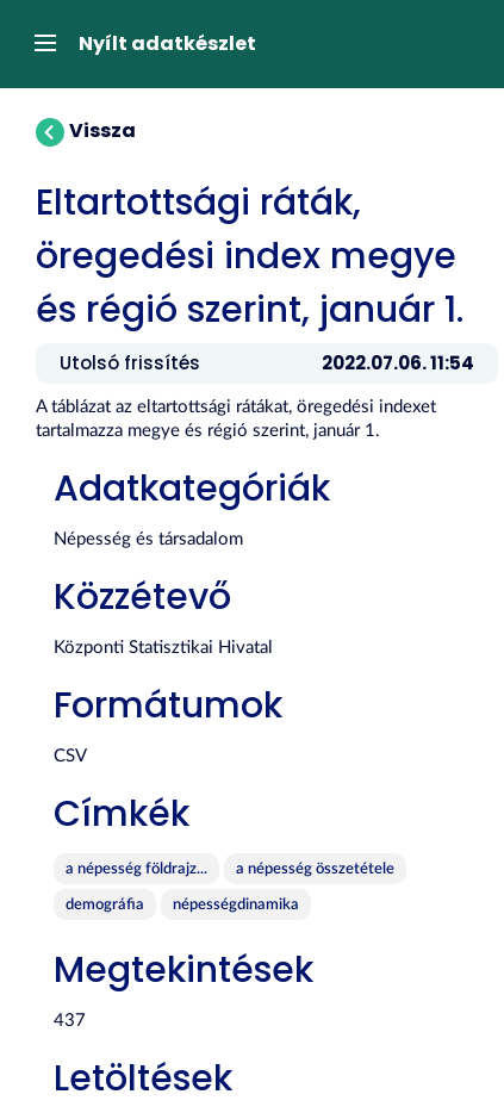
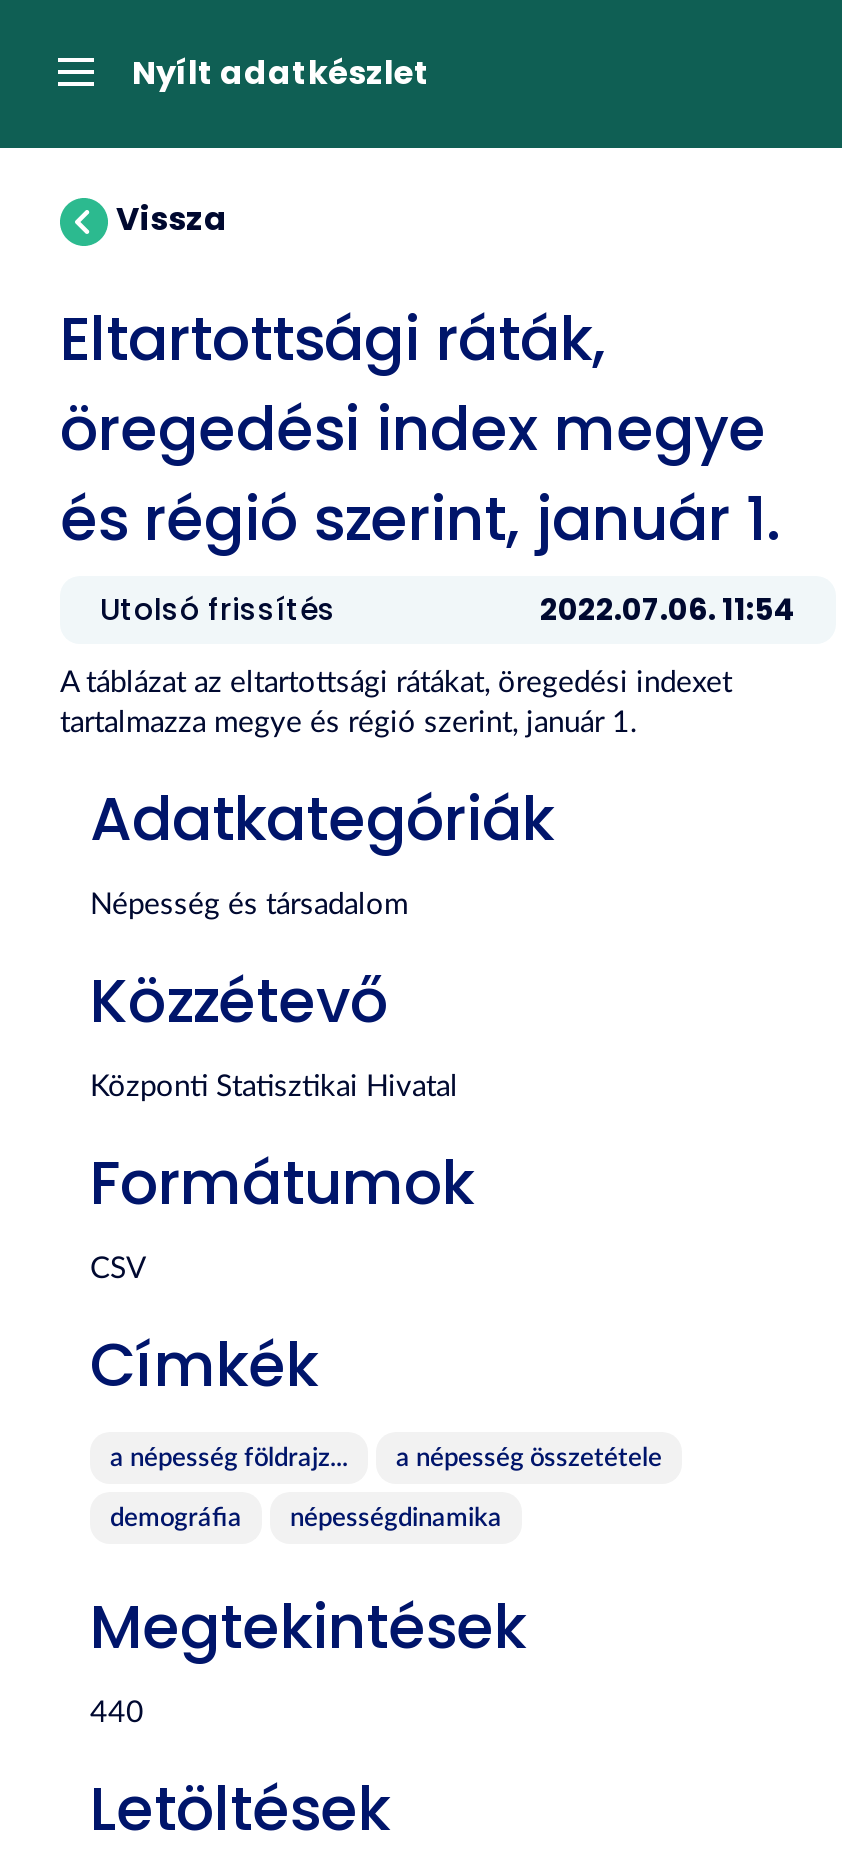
[54,1012,86,1030] 437 -> [90,1698,144,1728] 440

